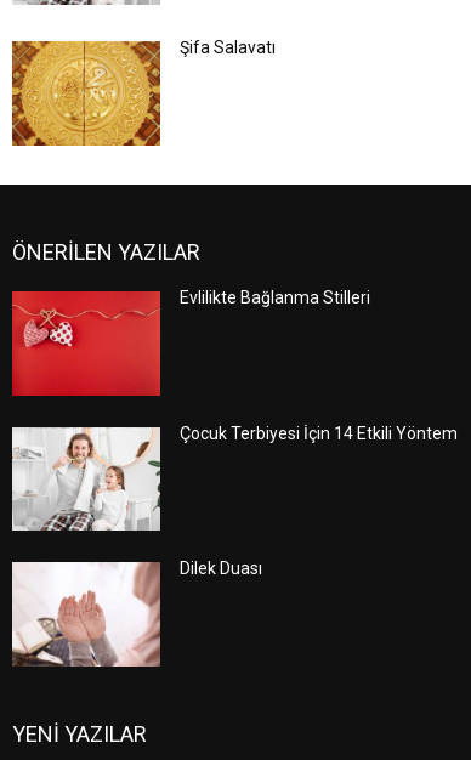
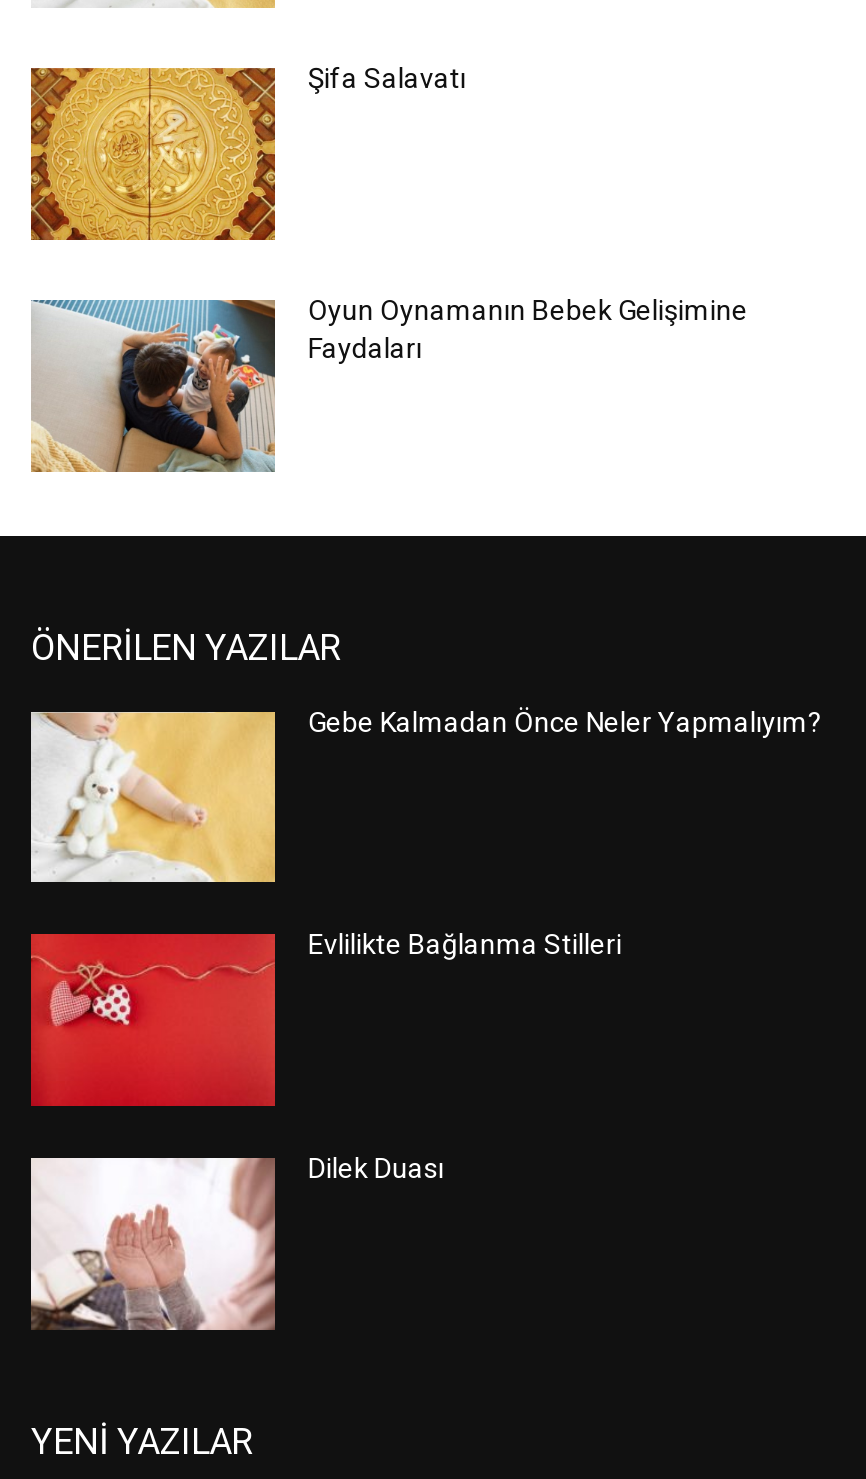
none -> [31,294,748,474] [image] | Oyun Oynamanın Bebek Gelişimine | Faydaları
none -> [29,705,822,884] [image] | Gebe Kalmadan Önce Neler Yapmalıyım?
moved [12,288,371,396] -> [31,928,622,1106]: [image] | Evlilikte Bağlanma Stilleri
[11,423,458,532] [image] | Çocuk Terbiyesi İçin 14 Etkili Yöntem -> none

